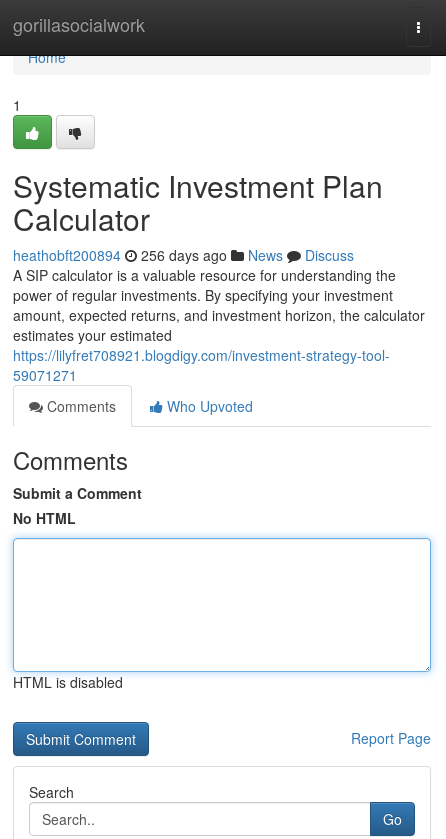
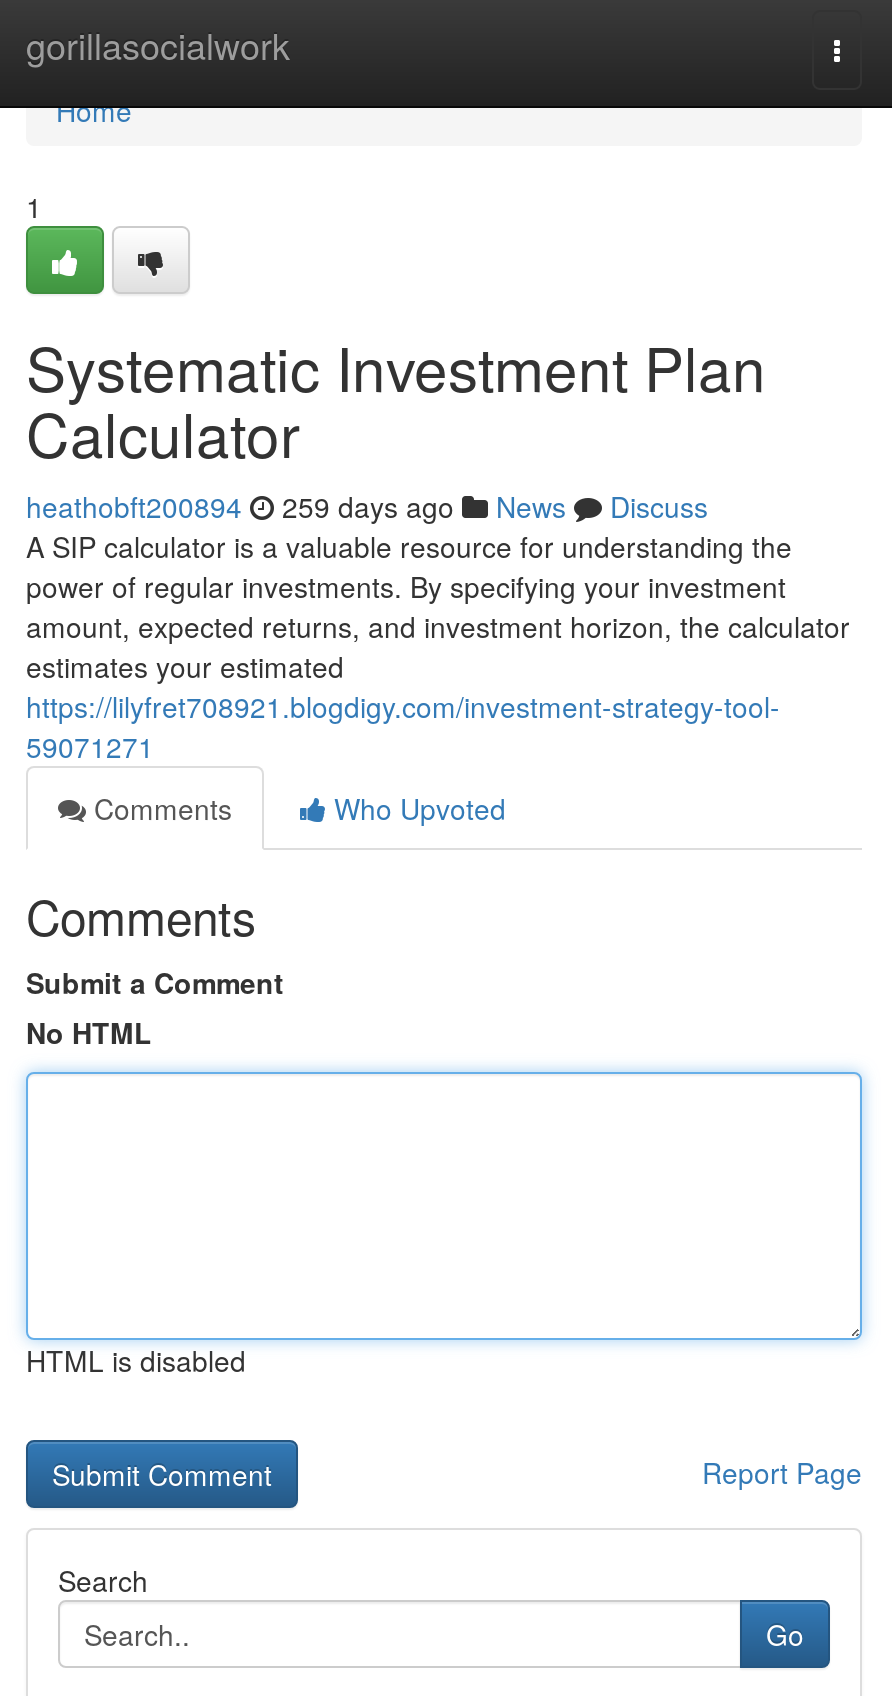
[13,245,354,265] heathobft200894 256 days ago News Discuss -> [26,486,708,526] heathobft200894 259 days ago News Discuss

